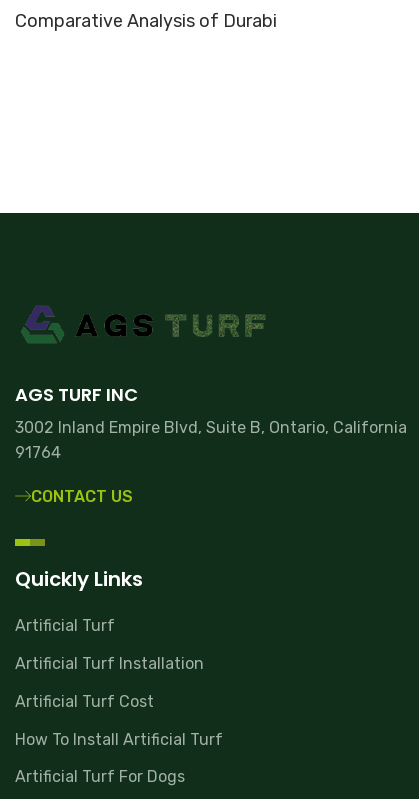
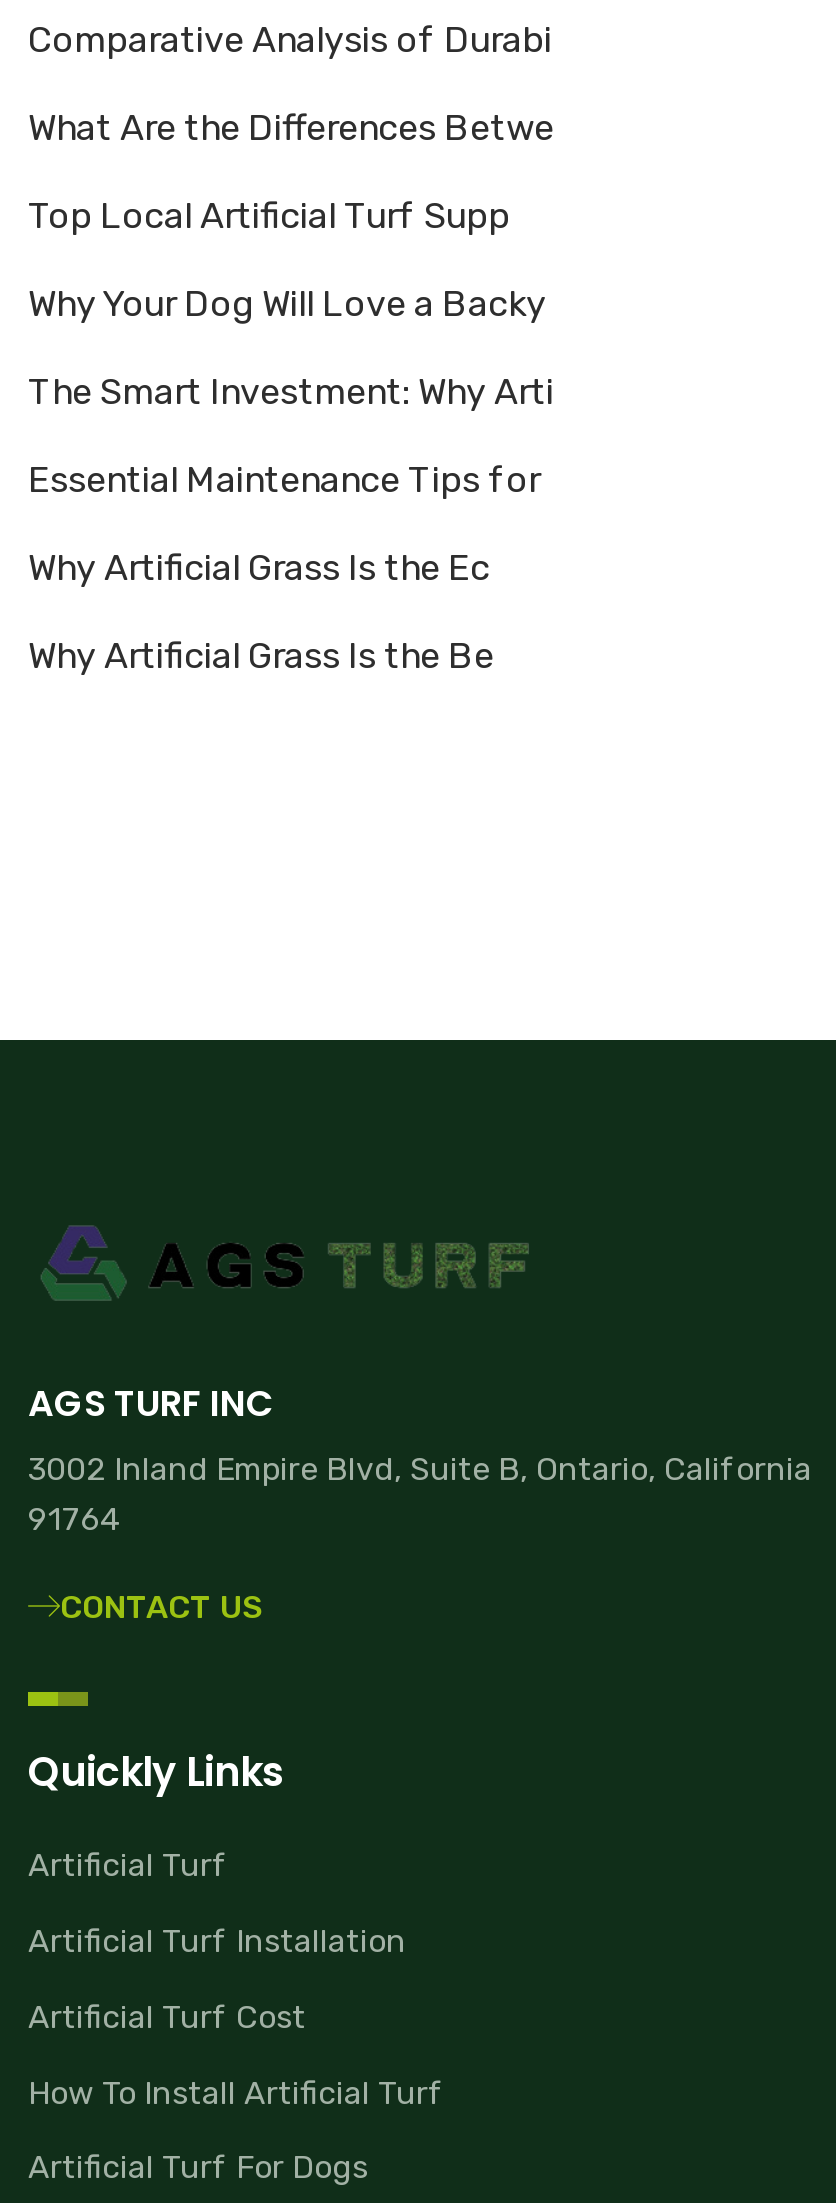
none -> [28,105,554,677] What Are the Differences Betwe | Top Local Artificial Turf Supp | Why Your Dog Will Love a Backy | The Smart Investment: Why Arti | Essential Maintenance Tips for | Why Artificial Grass Is the Ec | Why Artificial Grass Is the Be

